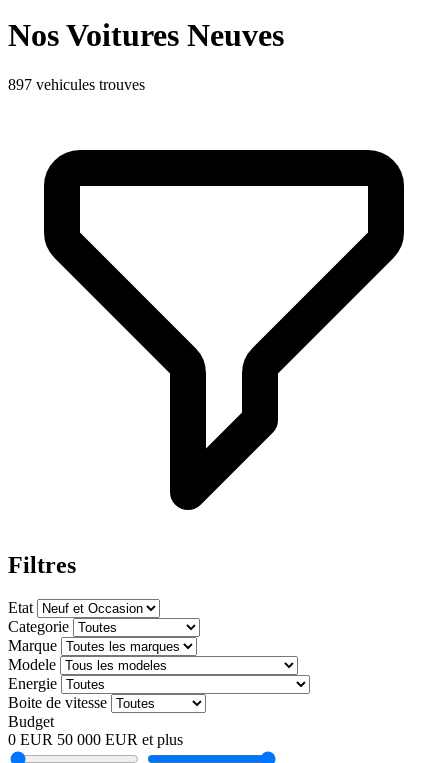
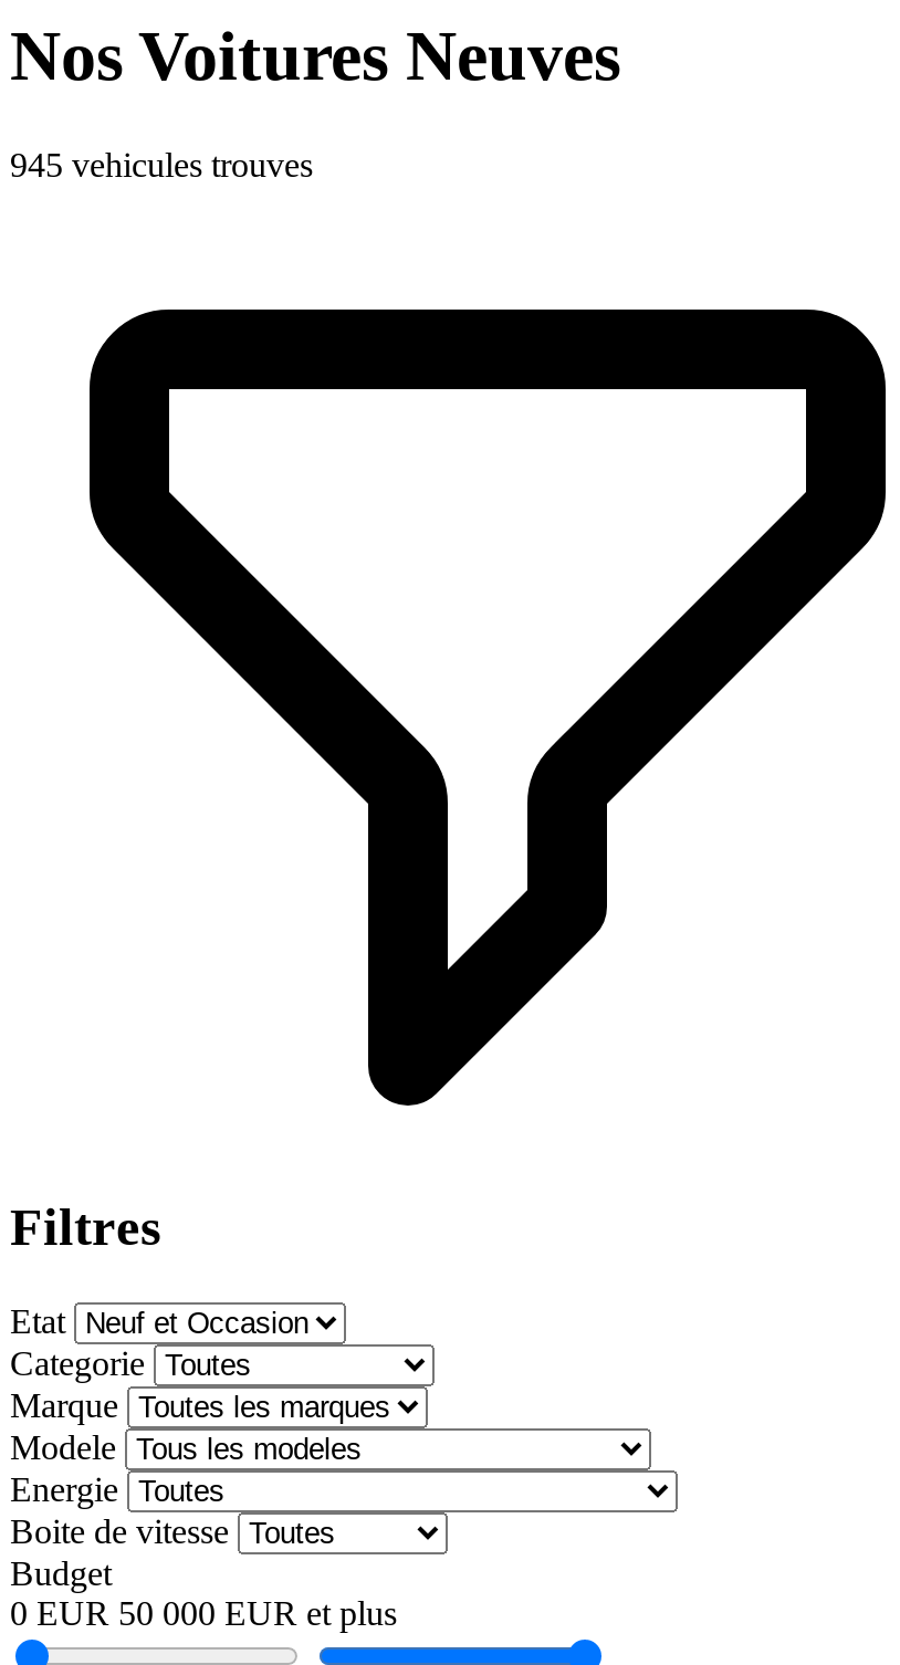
[8,76,145,93] 897 vehicules trouves -> [10,146,313,183] 945 vehicules trouves

